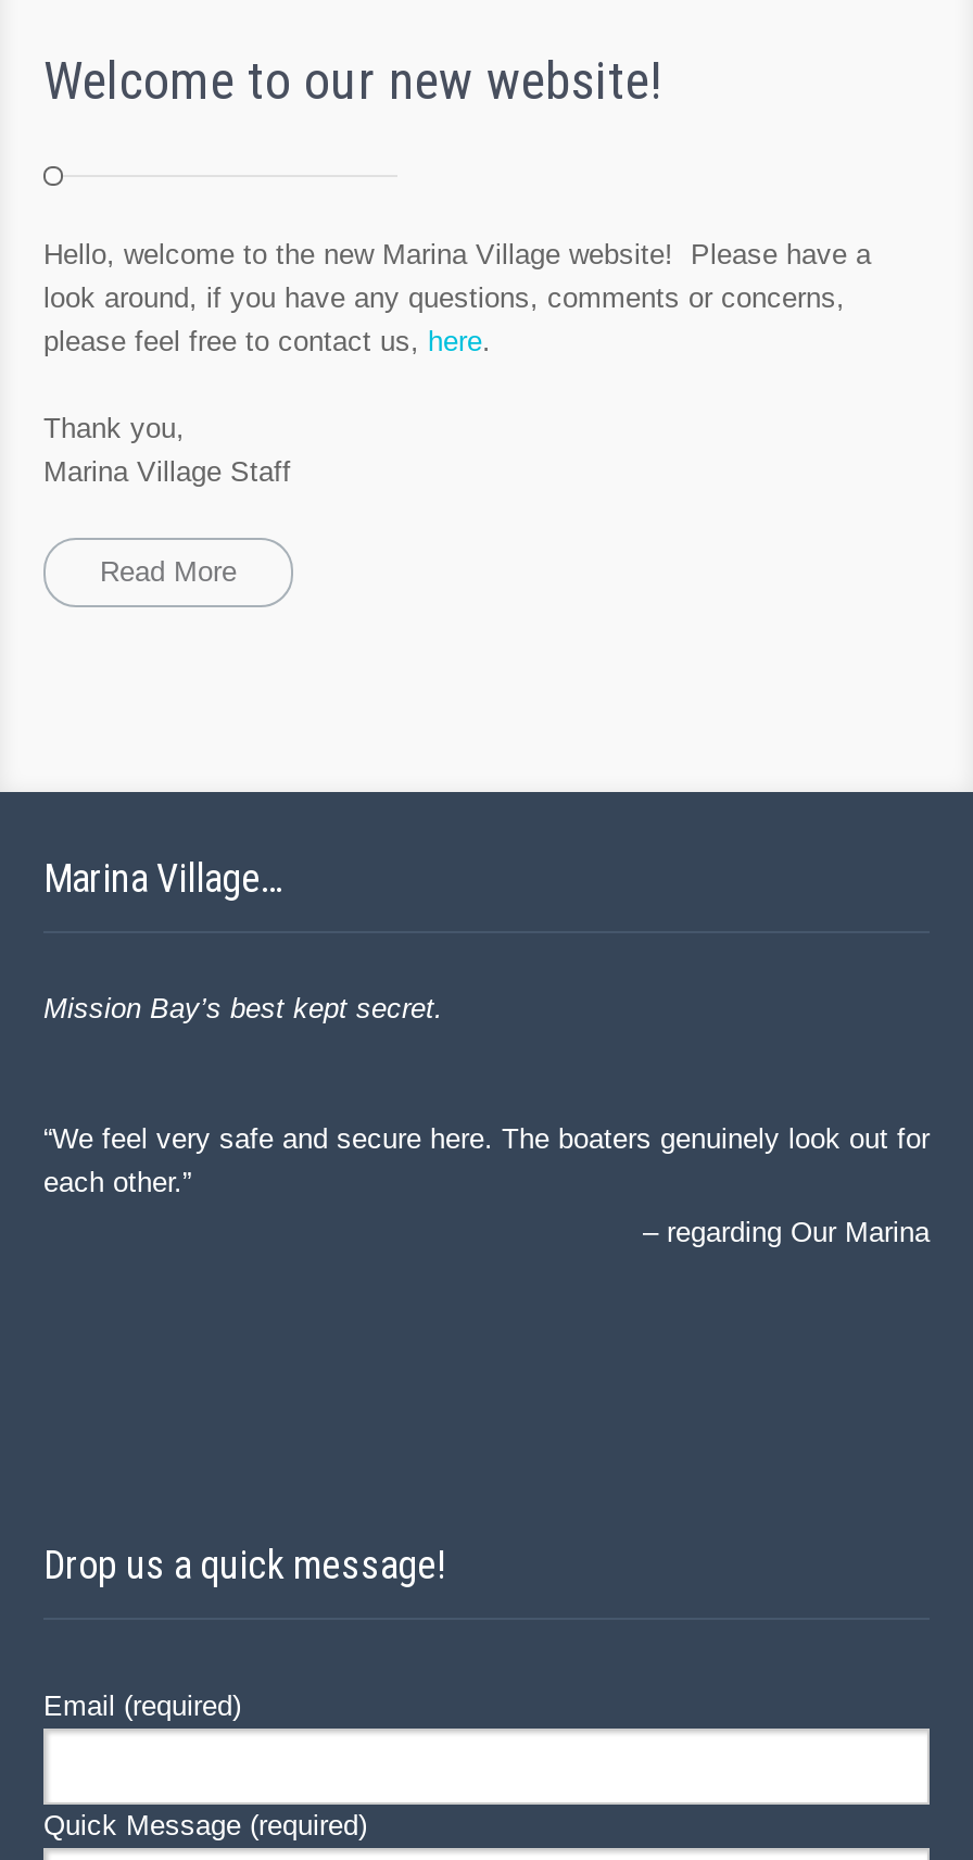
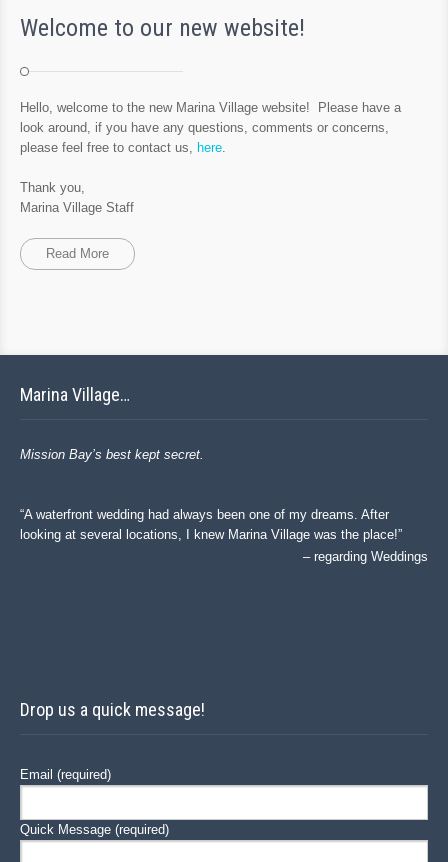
[43,1123,930,1199] We feel very safe and secure here. The boaters genuinely look out for | each other. -> [20,506,398,541] A waterfront wedding had always been one of my dreams. After | looking at several locations, I knew Marina Village was the place!
[667,1216,930,1249] regarding Our Marina -> [314,549,428,564] regarding Weddings

